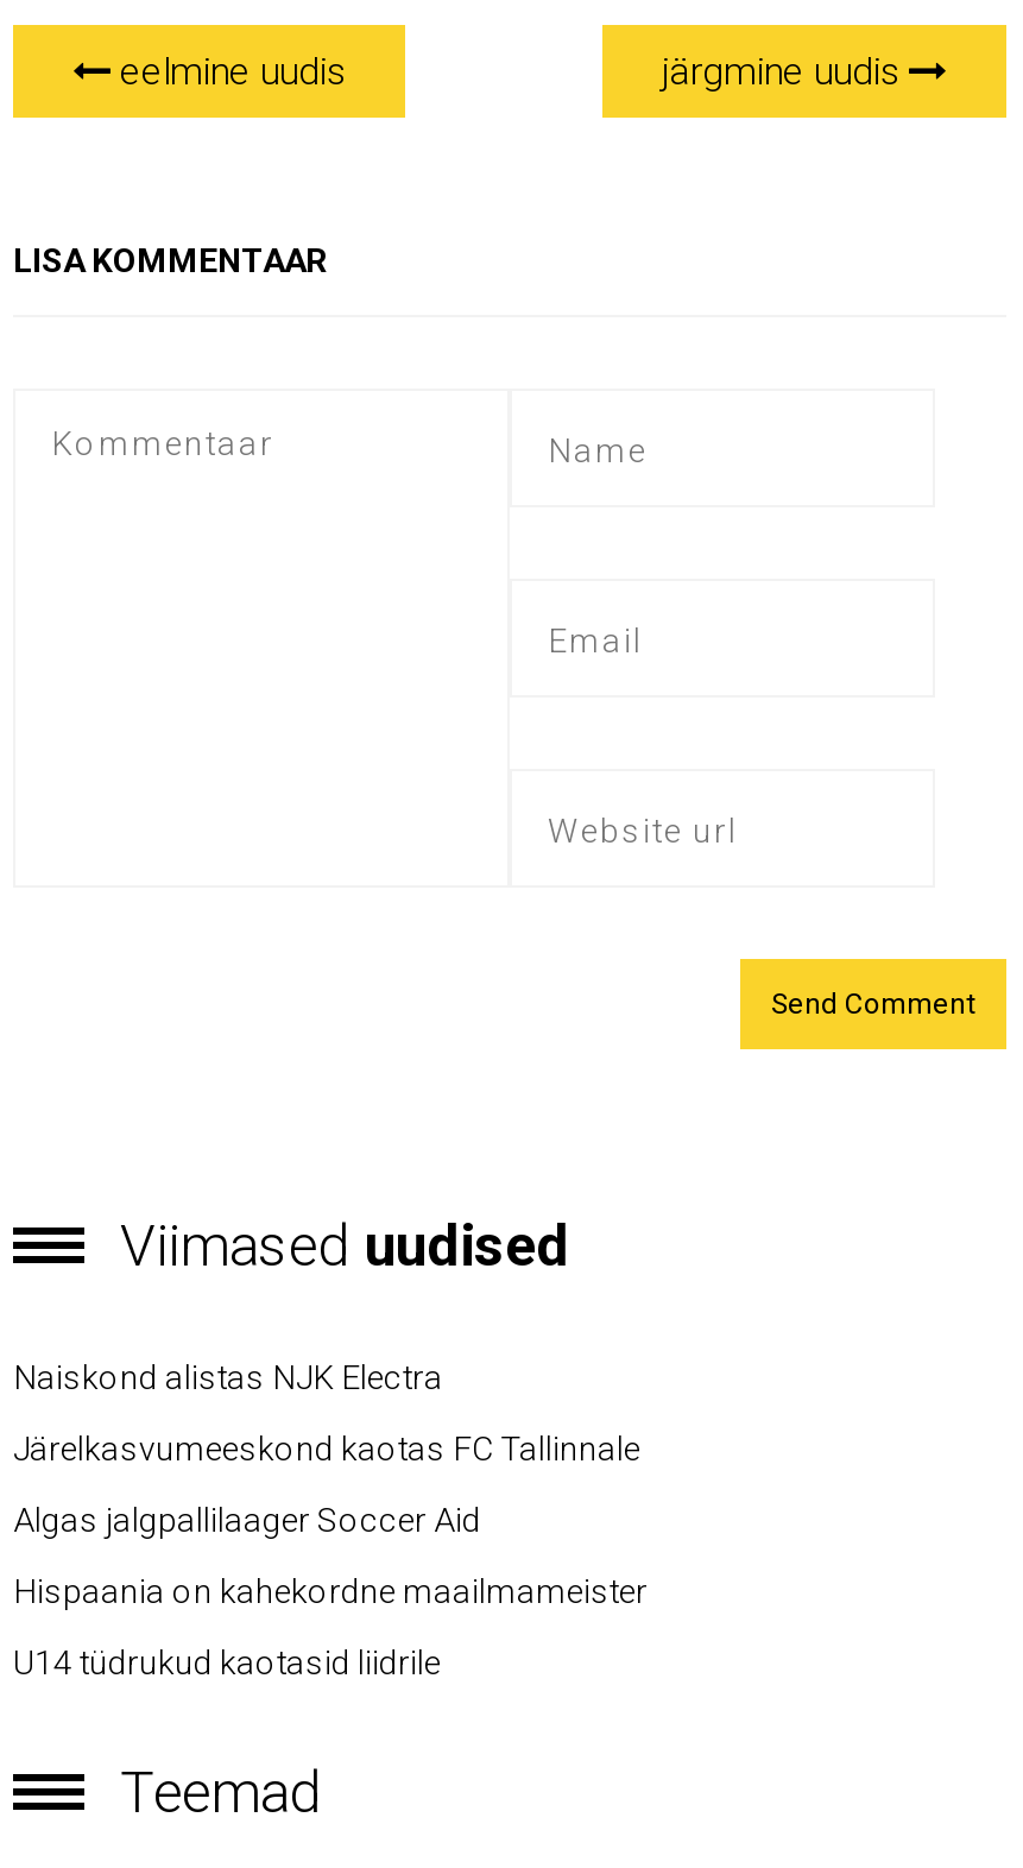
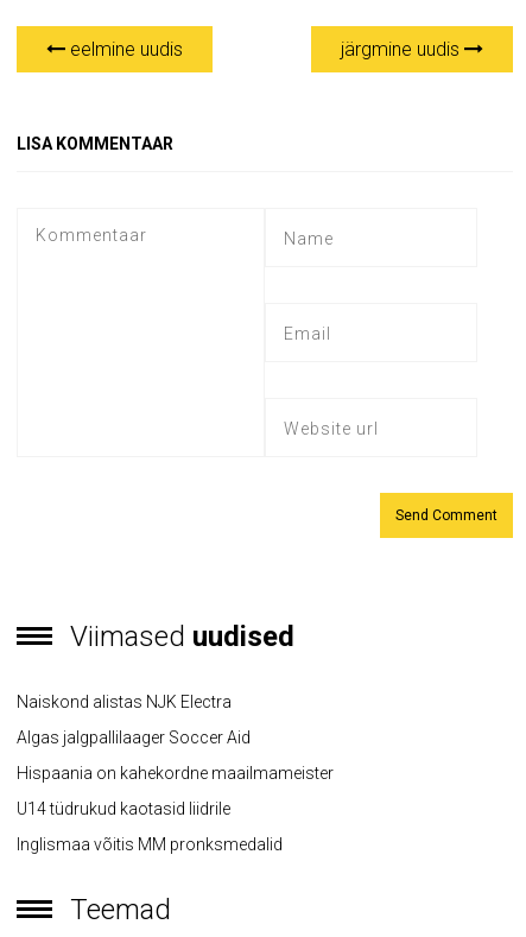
[13,1430,640,1468] Järelkasvumeeskond kaotas FC Tallinnale -> none
moved [13,1501,648,1682] -> [17,728,334,818]: Algas jalgpallilaager Soccer Aid | Hispaania on kahekordne maailmameister | U14 tüdrukud kaotasid liidrile
none -> [17,835,283,854] Inglismaa võitis MM pronksmedalid

